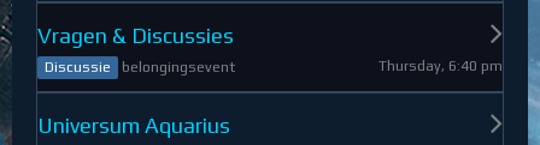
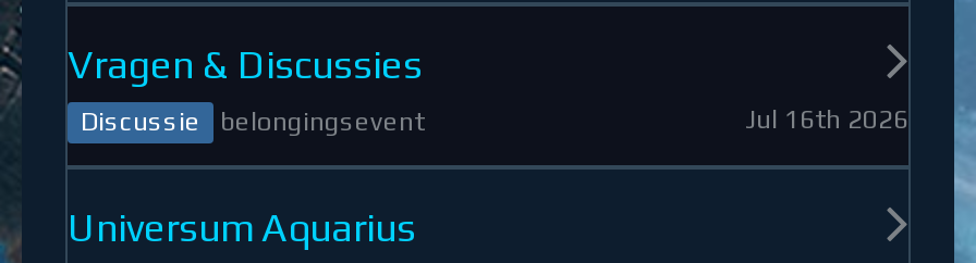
[378,58,503,74] Thursday, 6:40 pm -> [745,105,908,135] Jul 16th 2026

